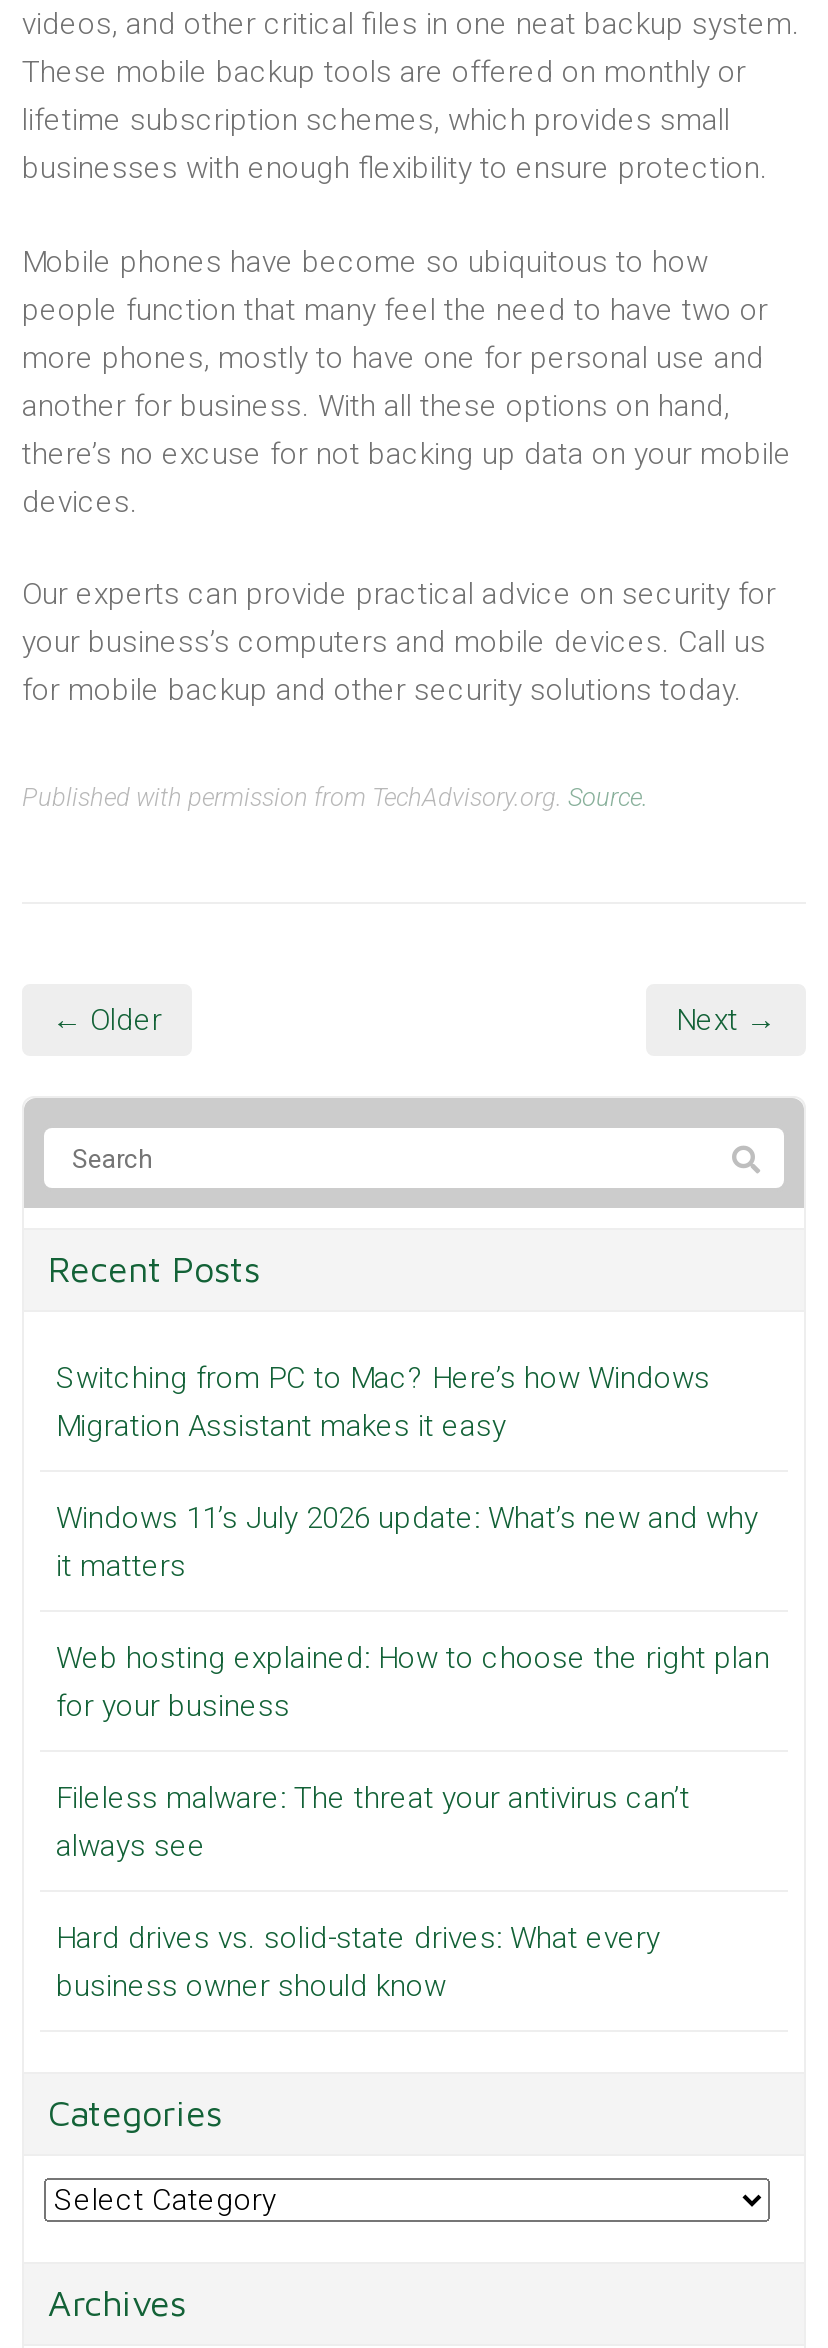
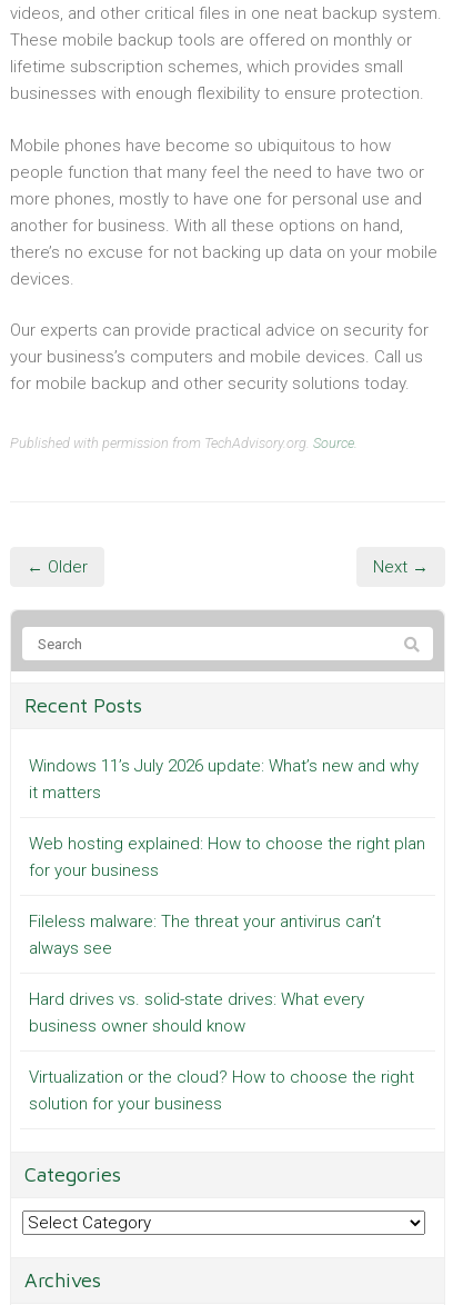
[56,1360,710,1444] Switching from PC to Mac? Here’s how Windows | Migration Assistant makes it easy -> none
moved [56,1500,770,2004] -> [29,756,425,1036]: Windows 11’s July 2026 update: What’s new and why | it matters | Web hosting explained: How to choose the right plan | for your business | Fileless malware: The threat your antivirus can’t | always see | Hard drives vs. solid-state drives: What every | business owner should know
none -> [29,1067,414,1114] Virtualization or the cloud? How to choose the right | solution for your business

